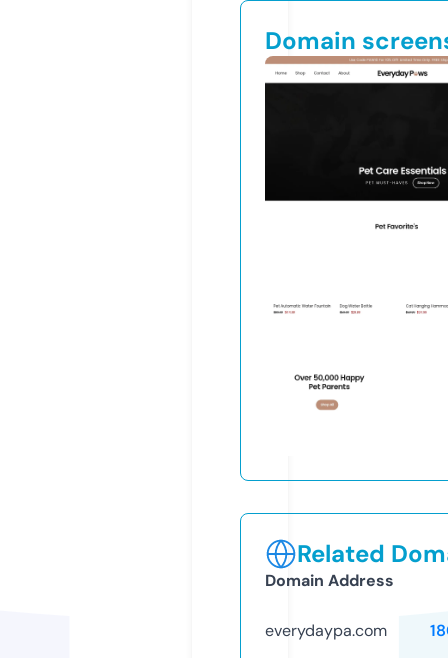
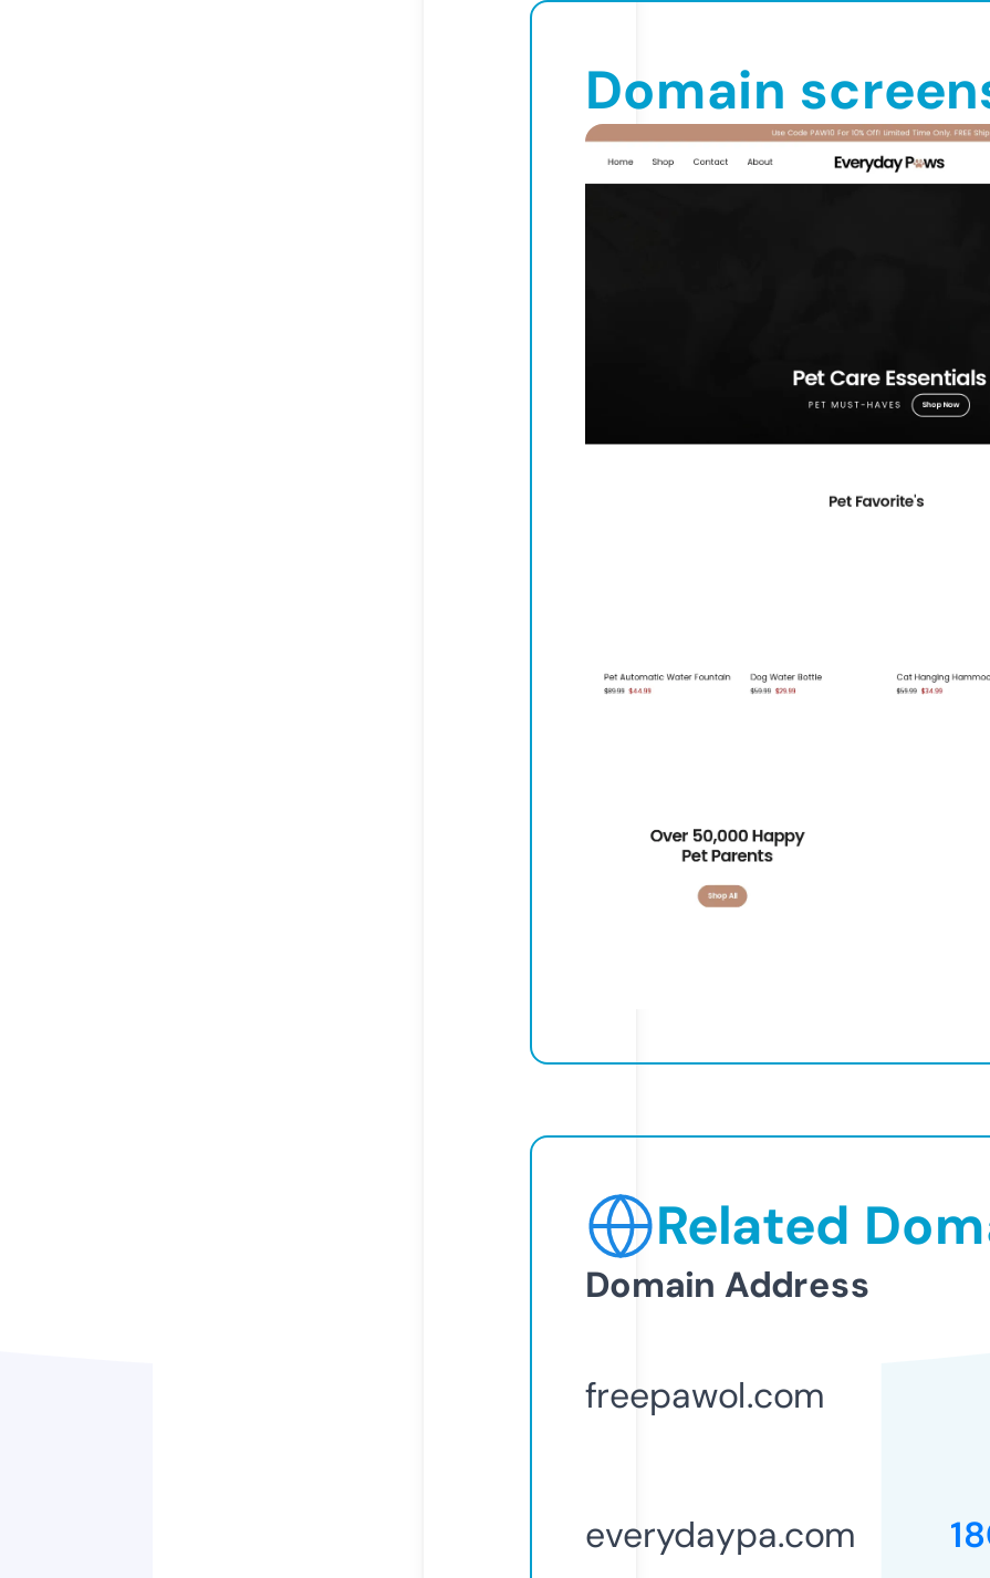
none -> [585,1372,824,1418] freepawol.com

